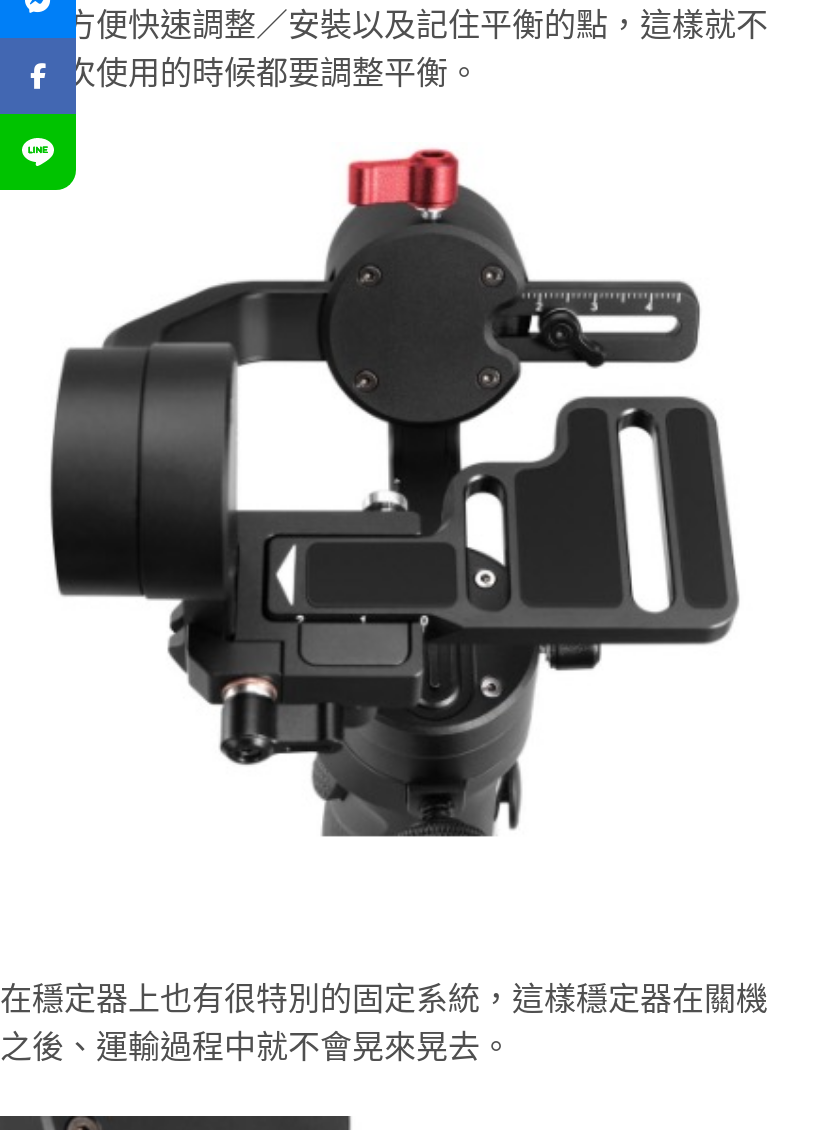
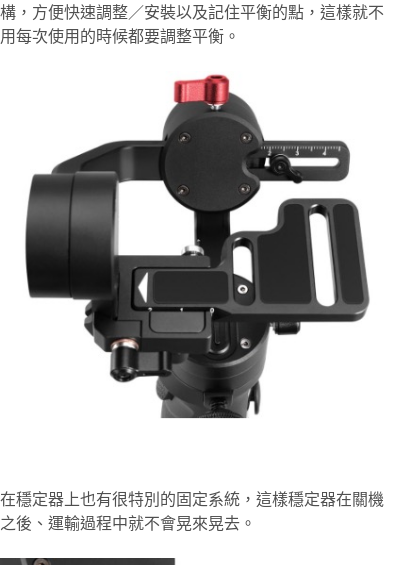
[6,94,78,192] [image] -> none

